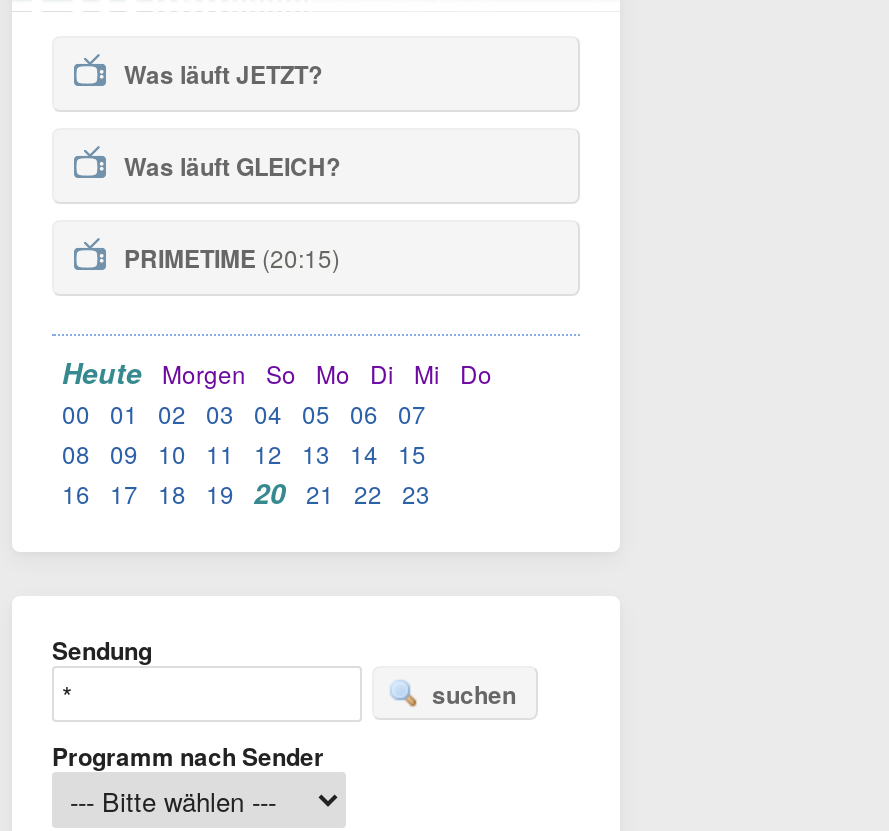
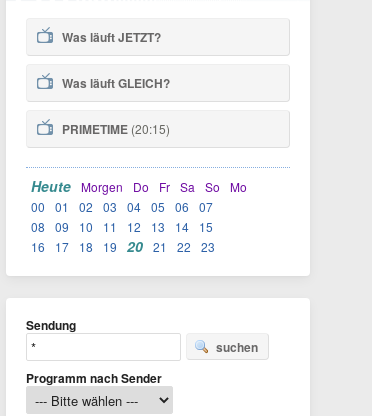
[62,352,492,392] Heute Morgen So Mo Di Mi Do -> [31,176,247,196] Heute Morgen Do Fr Sa So Mo

